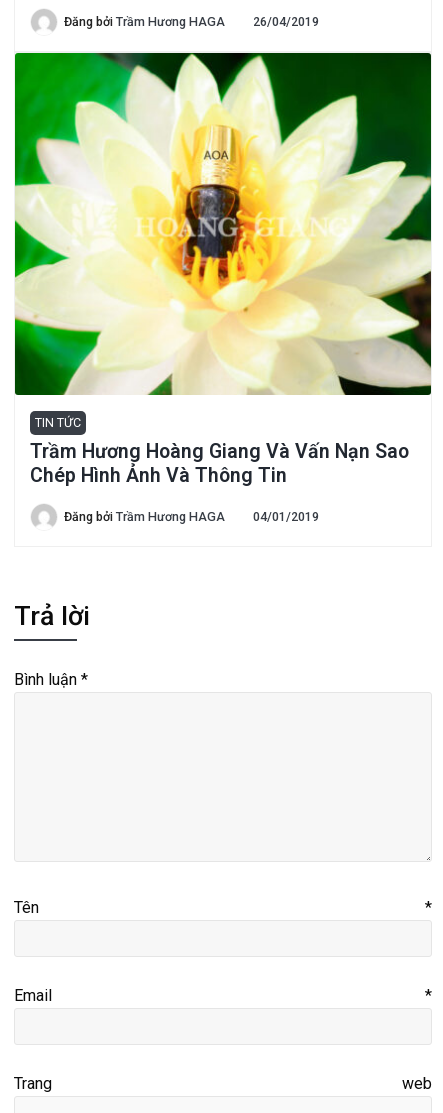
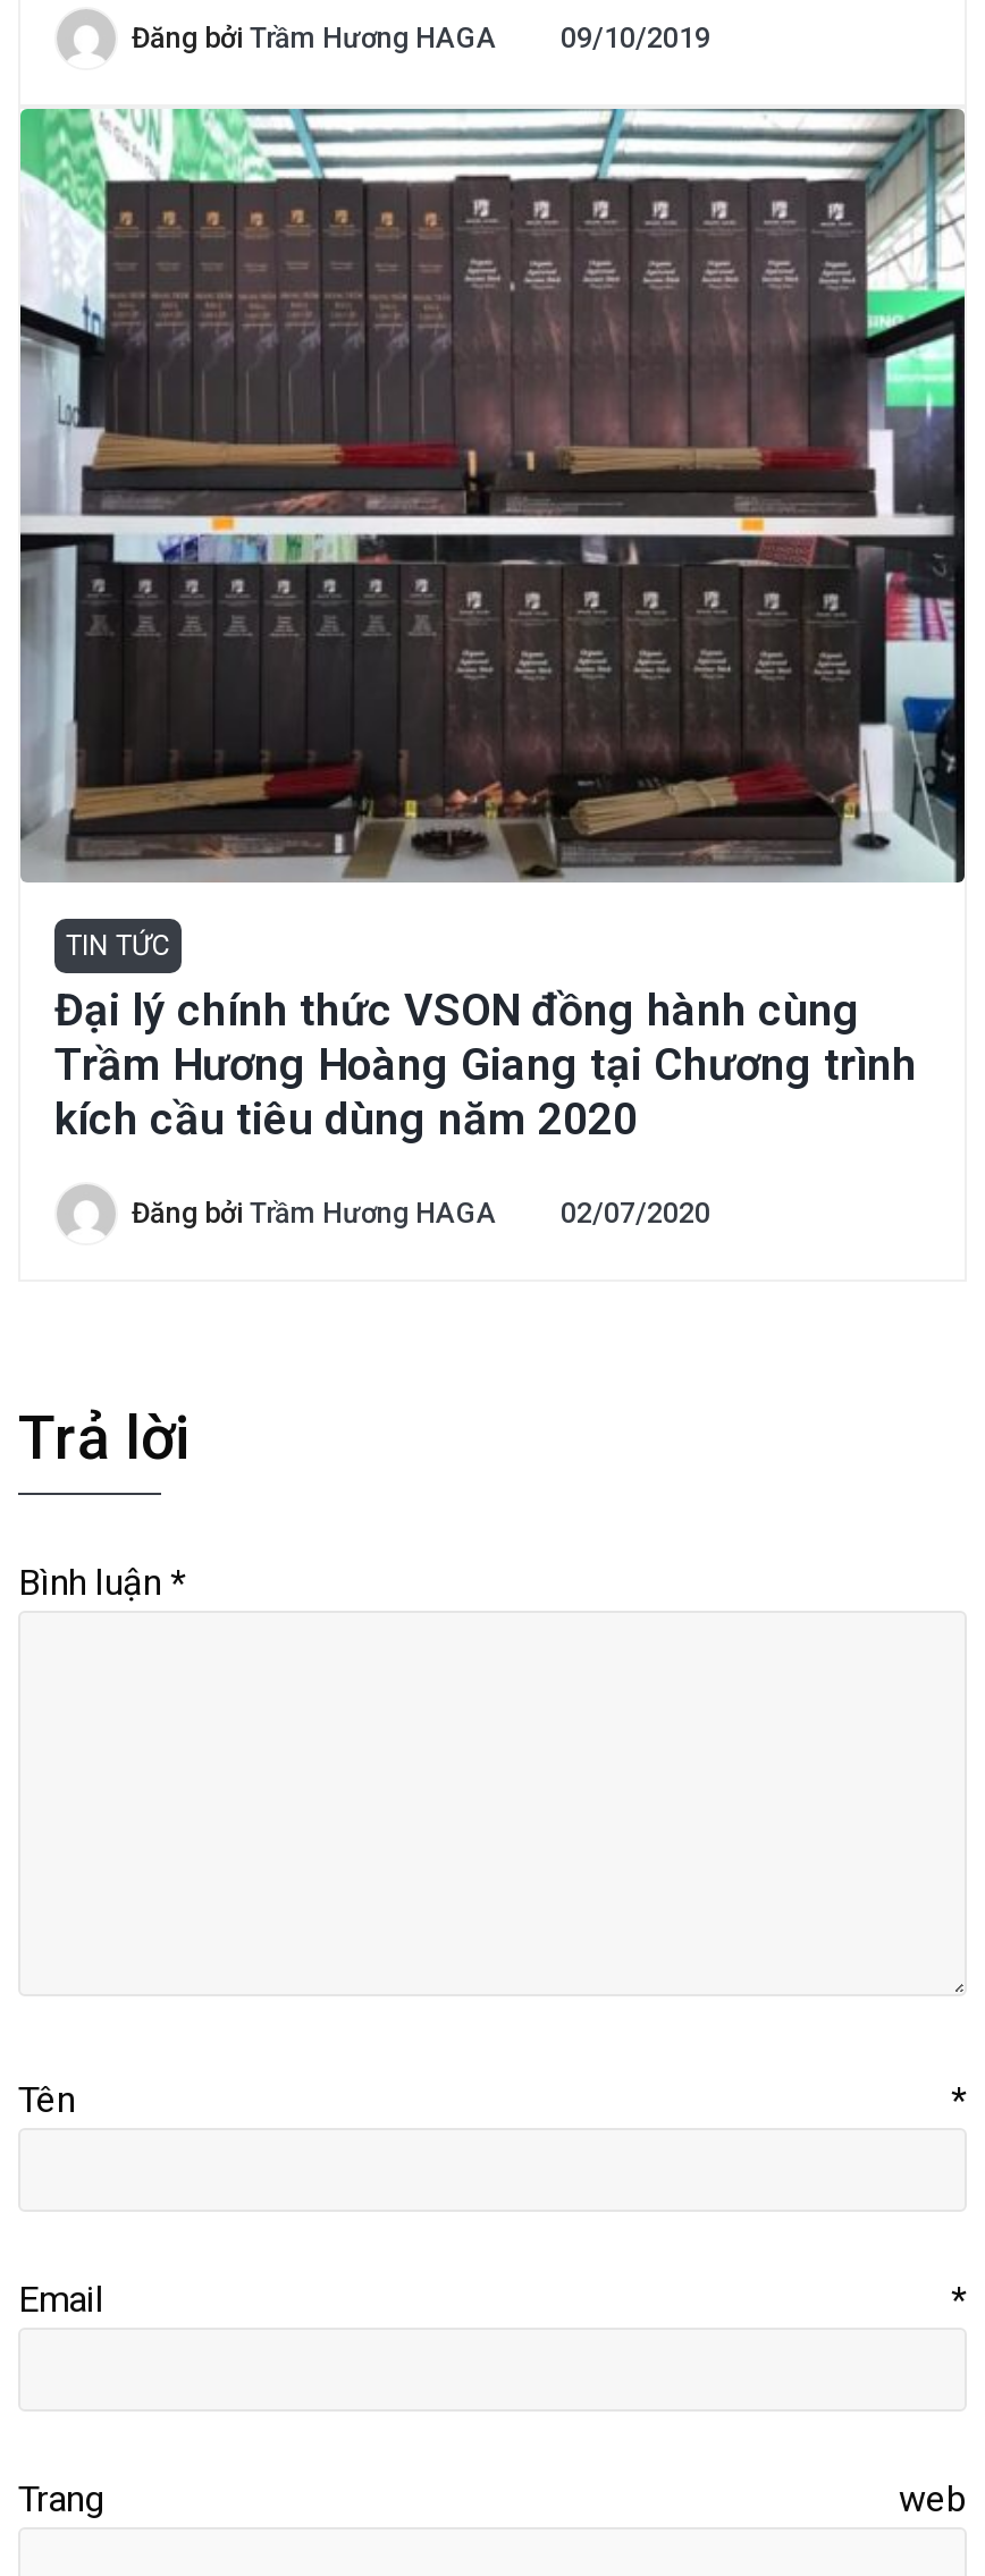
[64,14,319,29] Đăng bởi Trầm Hương HAGA 26/04/2019 -> [132,20,710,54] Đăng bởi Trầm Hương HAGA 09/10/2019
[14,52,432,396] [image] -> [18,108,967,884] [image]
[30,440,409,487] Trầm Hương Hoàng Giang Và Vấn Nạn Sao | Chép Hình Ảnh Và Thông Tin -> [54,985,917,1146] Đại lý chính thức VSON đồng hành cùng | Trầm Hương Hoàng Giang tại Chương trình | kích cầu tiêu dùng năm 2020
[64,509,319,524] Đăng bởi Trầm Hương HAGA 04/01/2019 -> [132,1196,710,1230] Đăng bởi Trầm Hương HAGA 02/07/2020

